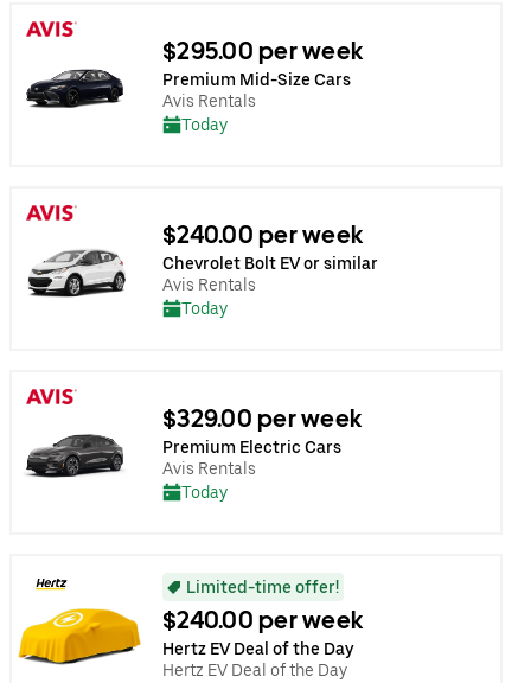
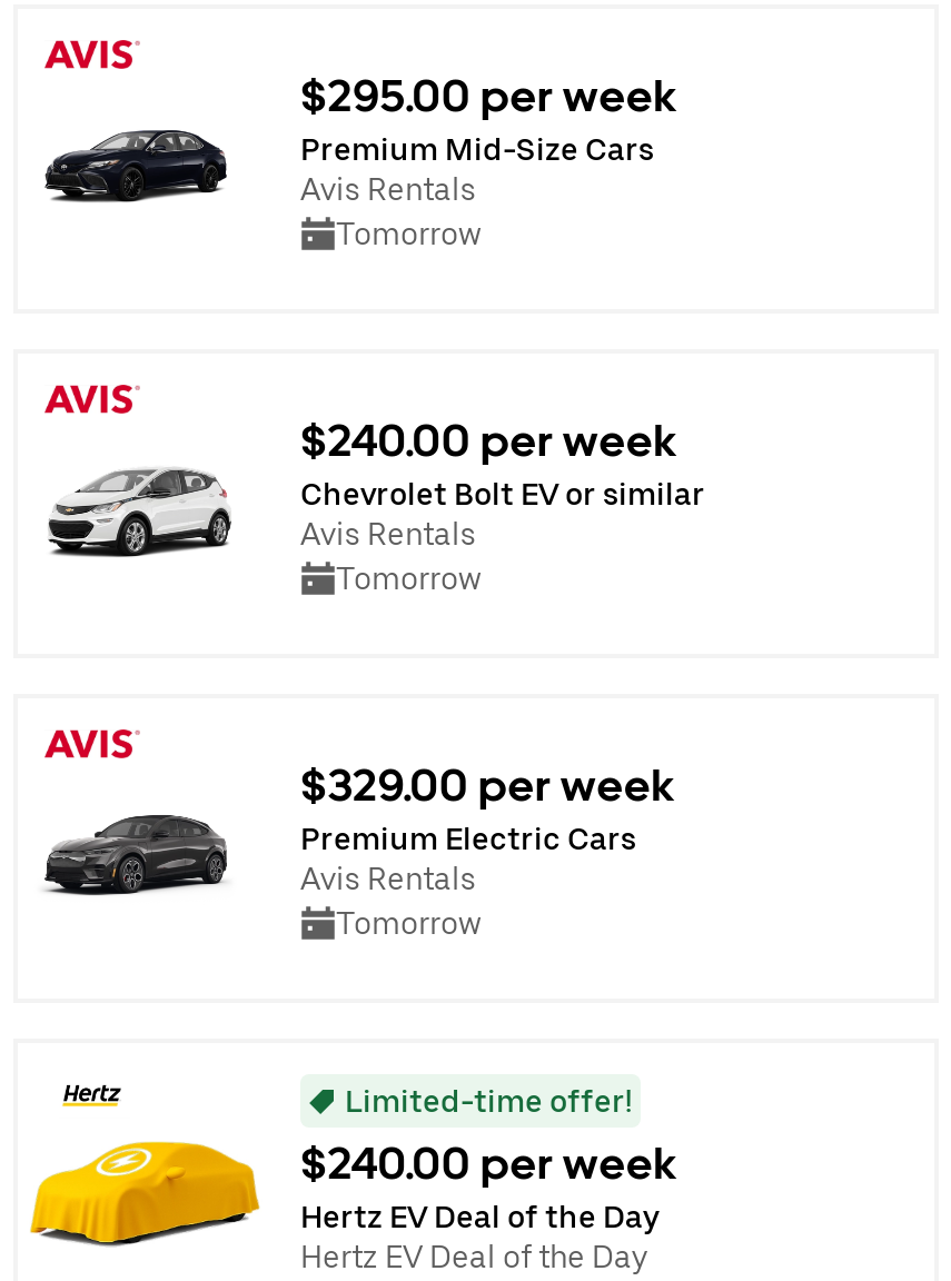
[181,114,228,133] Today -> [336,215,481,250] Tomorrow
[181,298,228,317] Today -> [336,559,481,595] Tomorrow
[181,482,228,501] Today -> [336,904,481,940] Tomorrow

